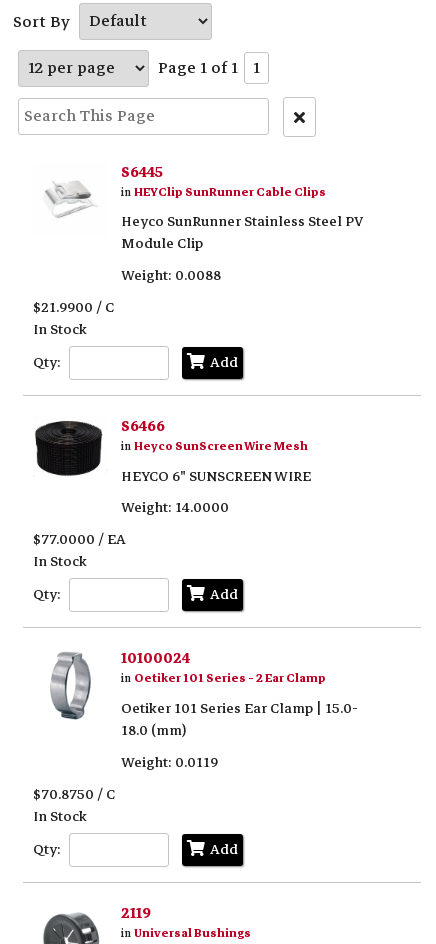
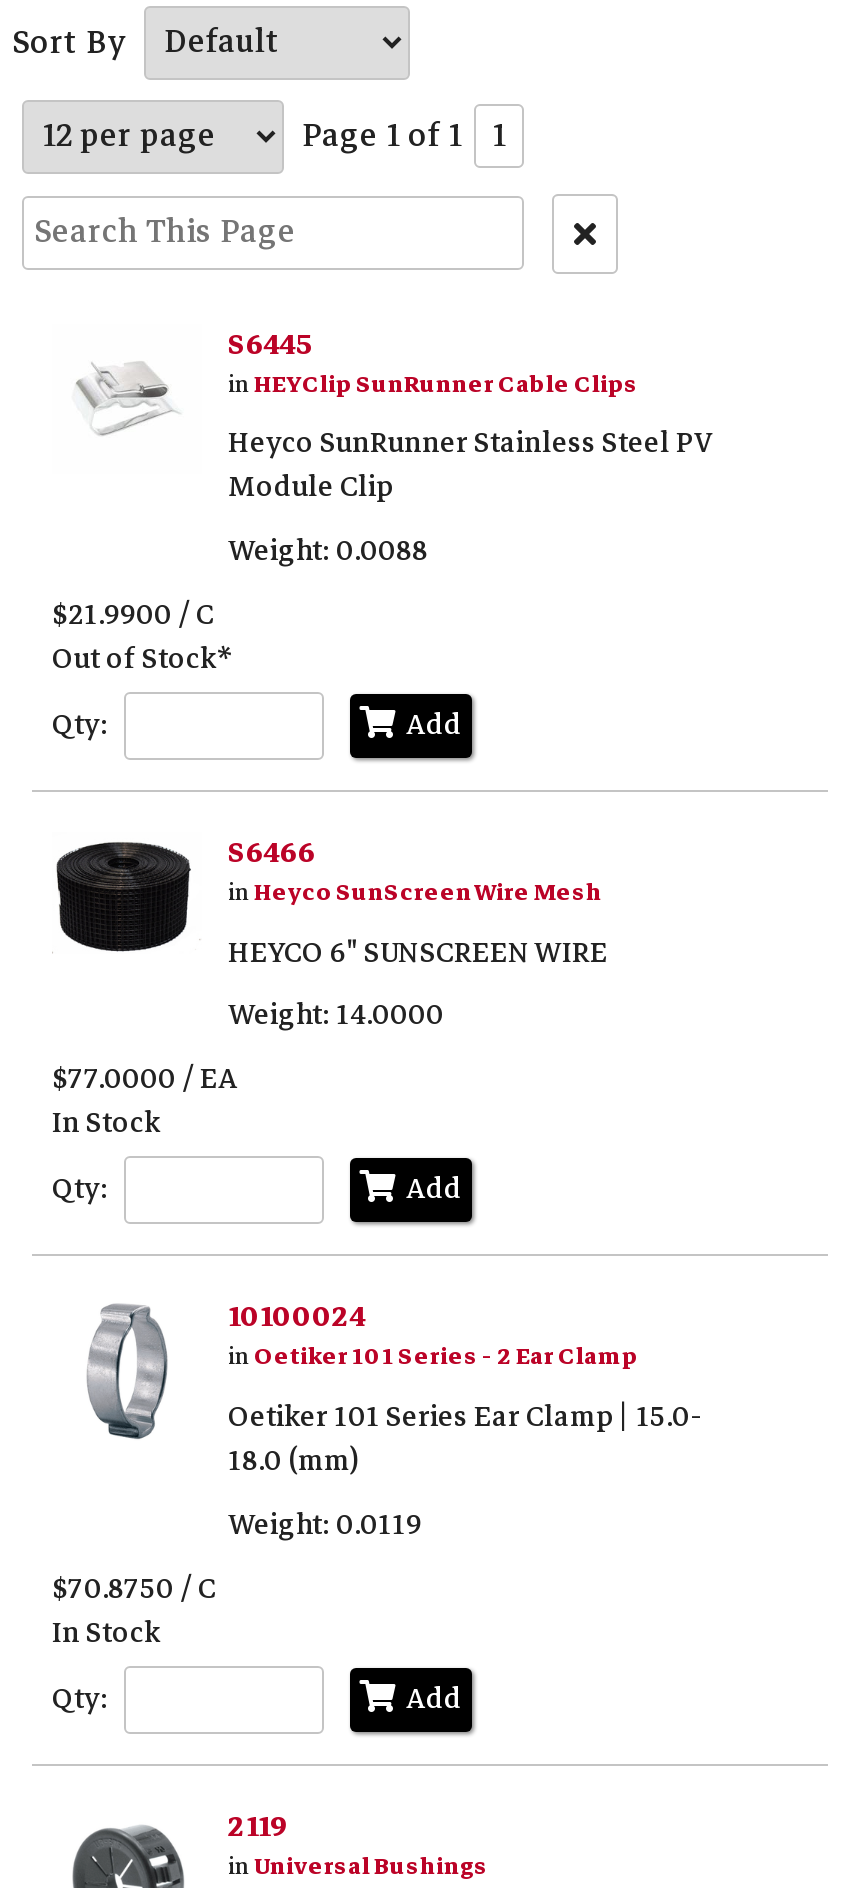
[33,318,87,341] In Stock -> [52,636,232,682] Out of Stock*

